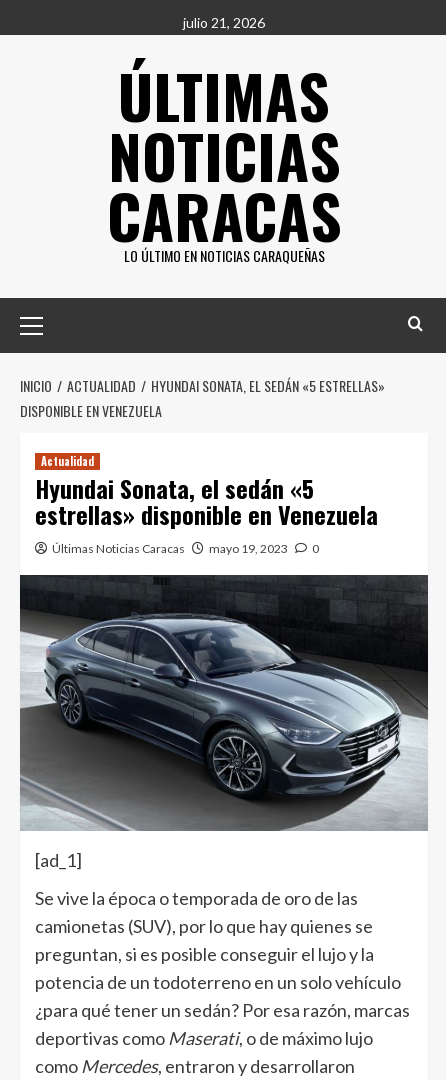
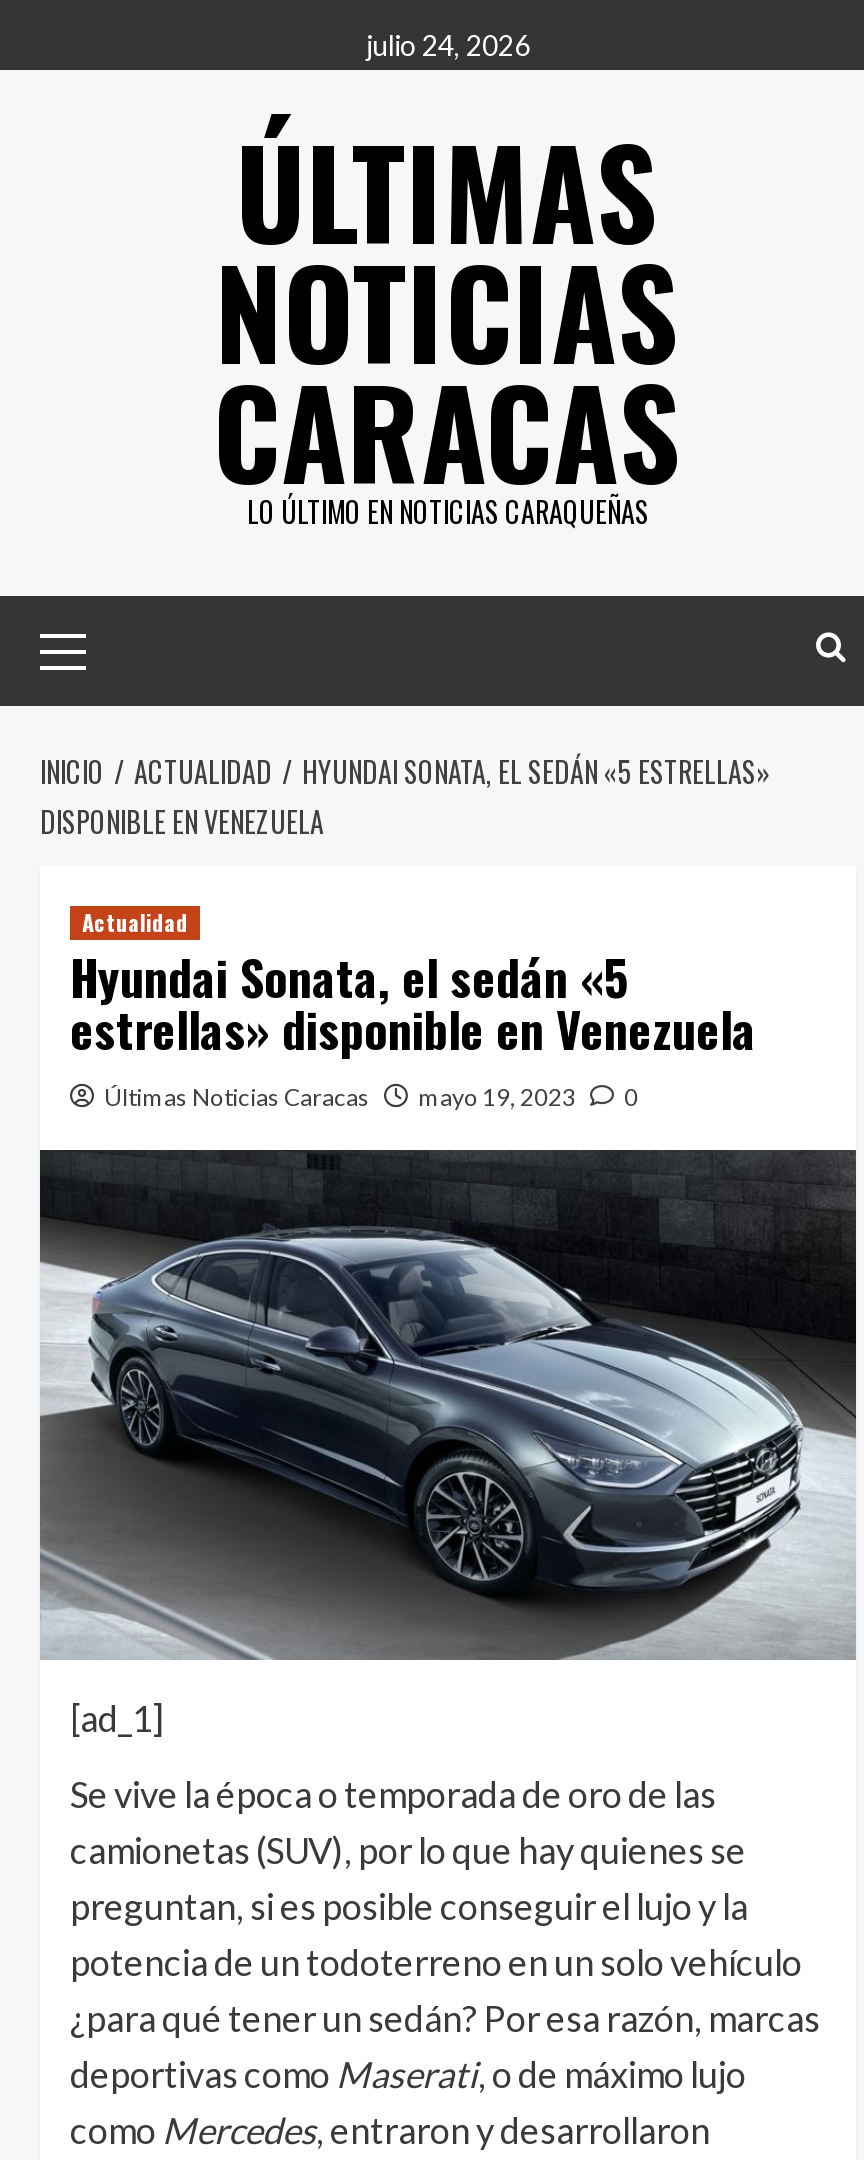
[183,14,265,31] julio 21, 2026 -> [366,28,530,62] julio 24, 2026

